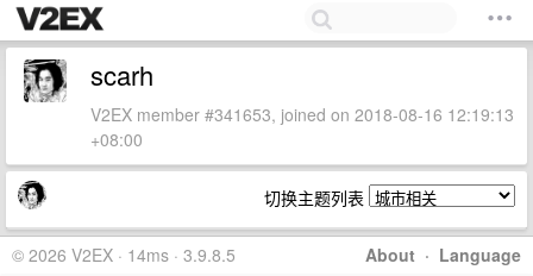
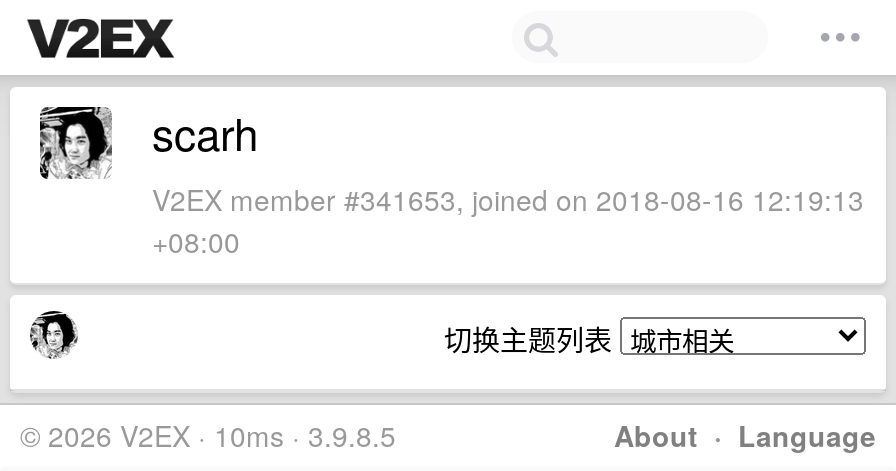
[12,243,236,266] © 2026 V2EX · 14ms · 3.9.8.5 -> [20,415,396,455] © 2026 V2EX · 10ms · 3.9.8.5

